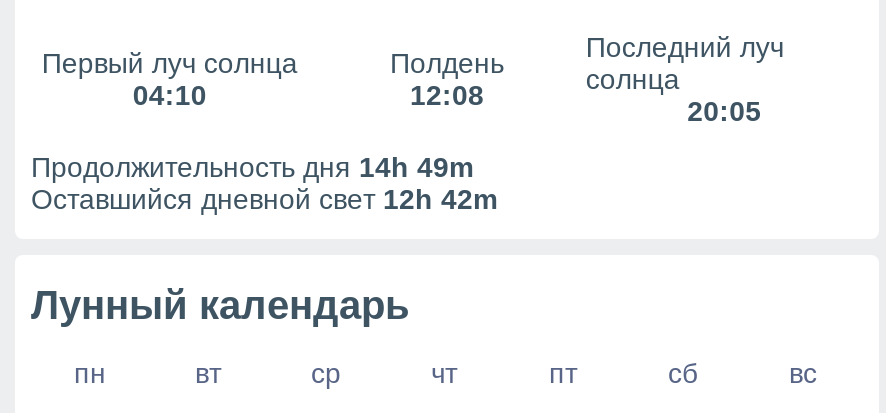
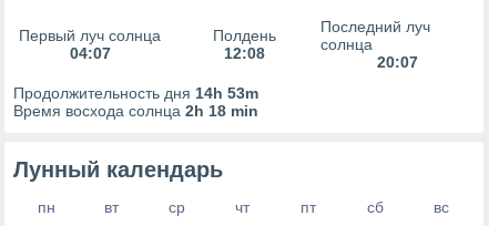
[133,79,207,111] 04:10 -> [70,44,111,62] 04:07
[687,95,761,127] 20:05 -> [377,53,418,71] 20:07
[31,151,497,215] Продолжительность дня 14h 49m | Оставшийся дневной свет 12h 42m -> [13,84,258,120] Продолжительность дня 14h 53m | Время восхода солнца 2h 18 min

